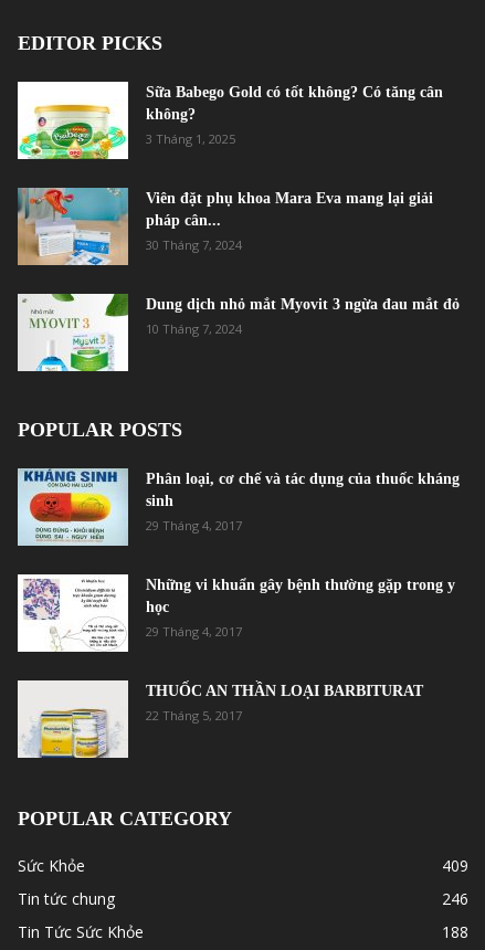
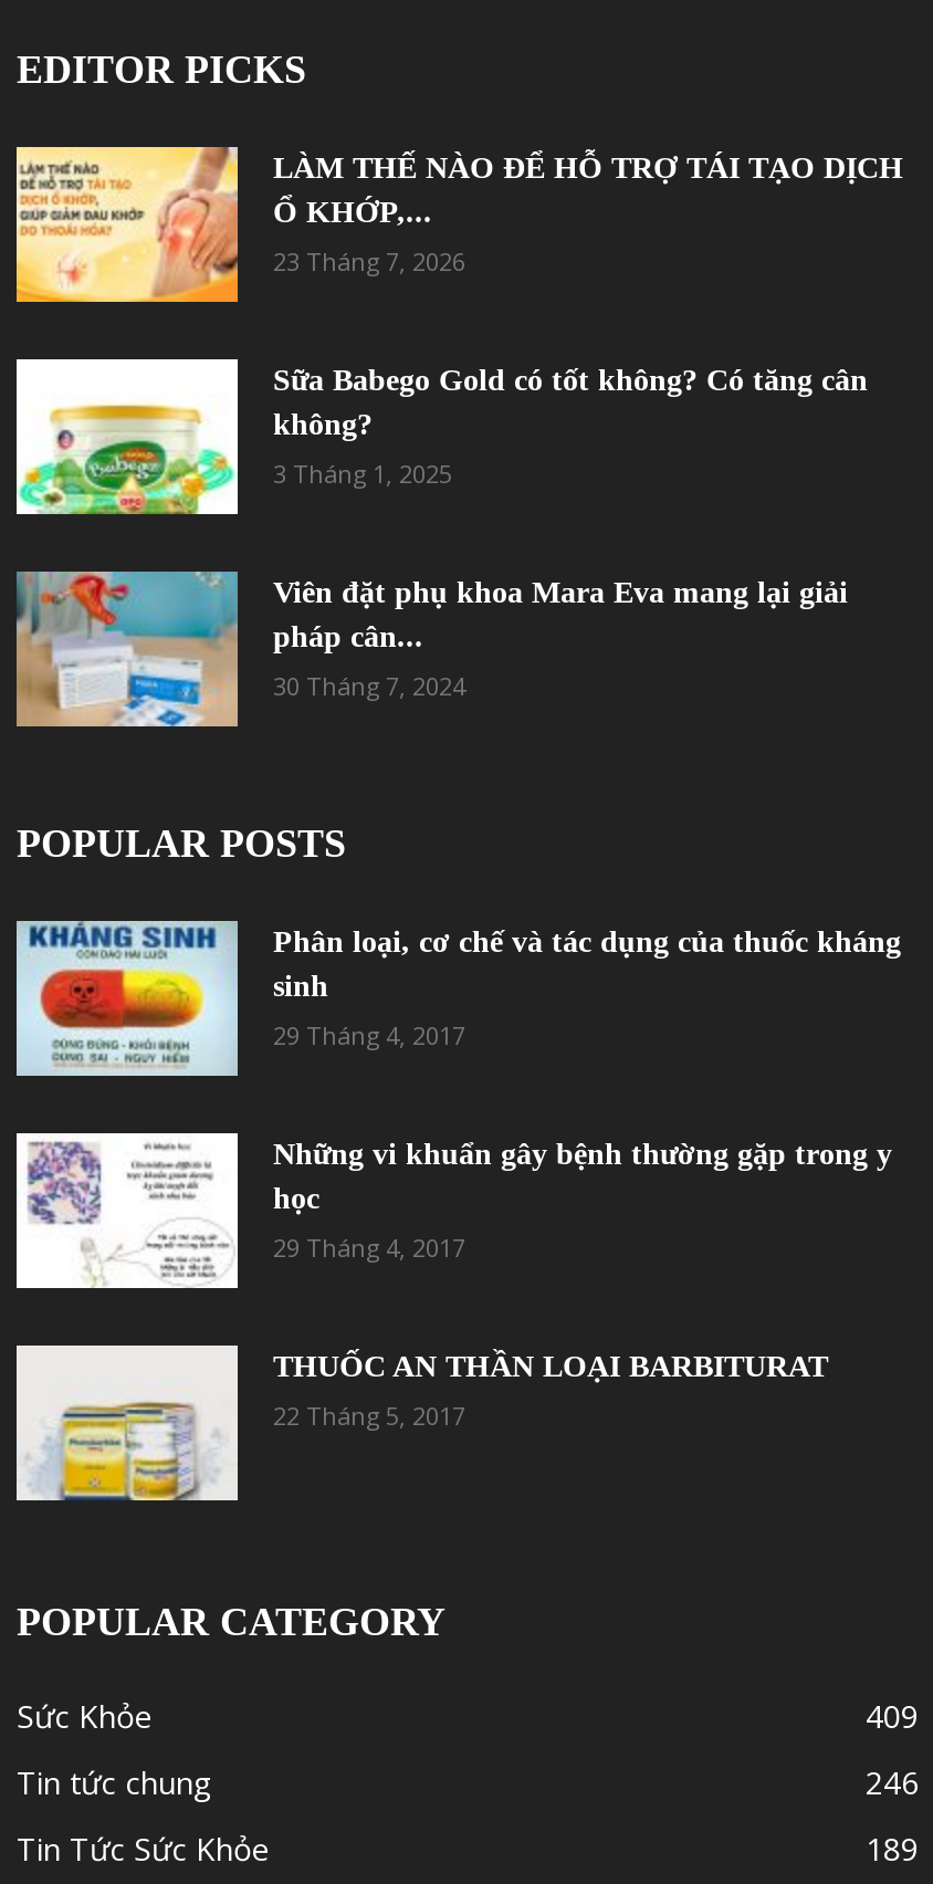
none -> [14,145,903,304] [image] | LÀM THẾ NÀO ĐỂ HỖ TRỢ TÁI TẠO DỊCH | Ổ KHỚP,... | 23 Tháng 7, 2026
moved [17,84,443,253] -> [14,364,868,702]: [image] | Sữa Babego Gold có tốt không? Có tăng cân | không? | 3 Tháng 1, 2025 | Viên đặt phụ khoa Mara Eva mang lại giải | pháp cân... | 30 Tháng 7, 2024
[17,293,460,372] [image] | Dung dịch nhỏ mắt Myovit 3 ngừa đau mắt đỏ | 10 Tháng 7, 2024 -> none
[442,921,468,942] 188 -> [866,1828,919,1870] 189

